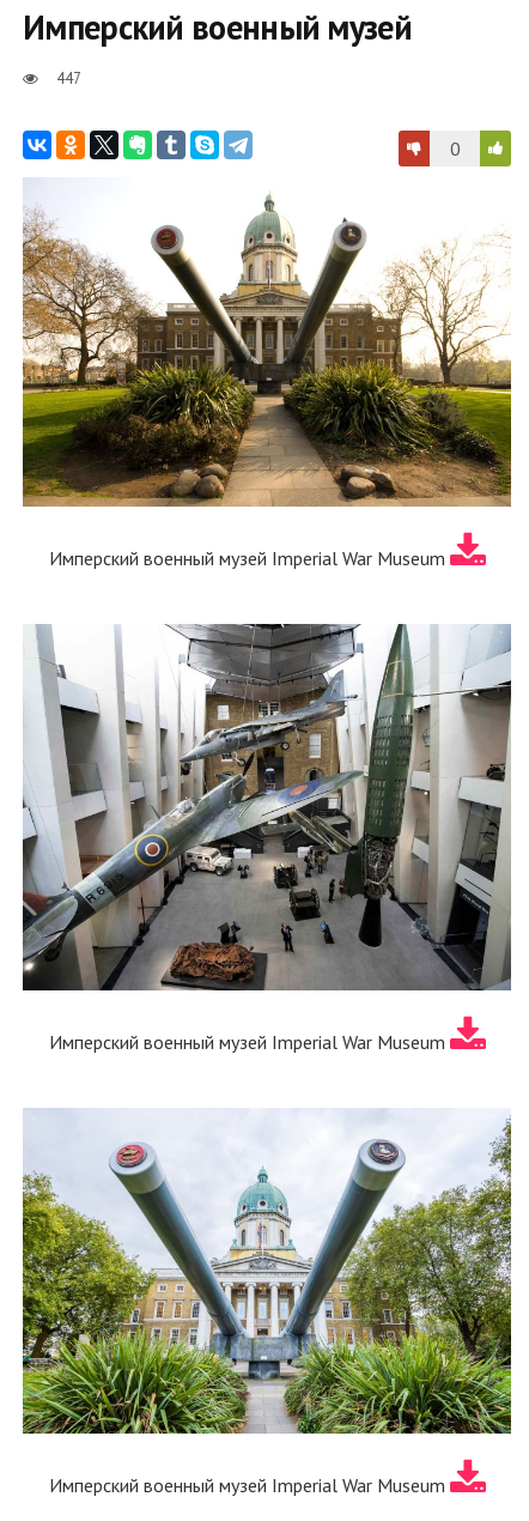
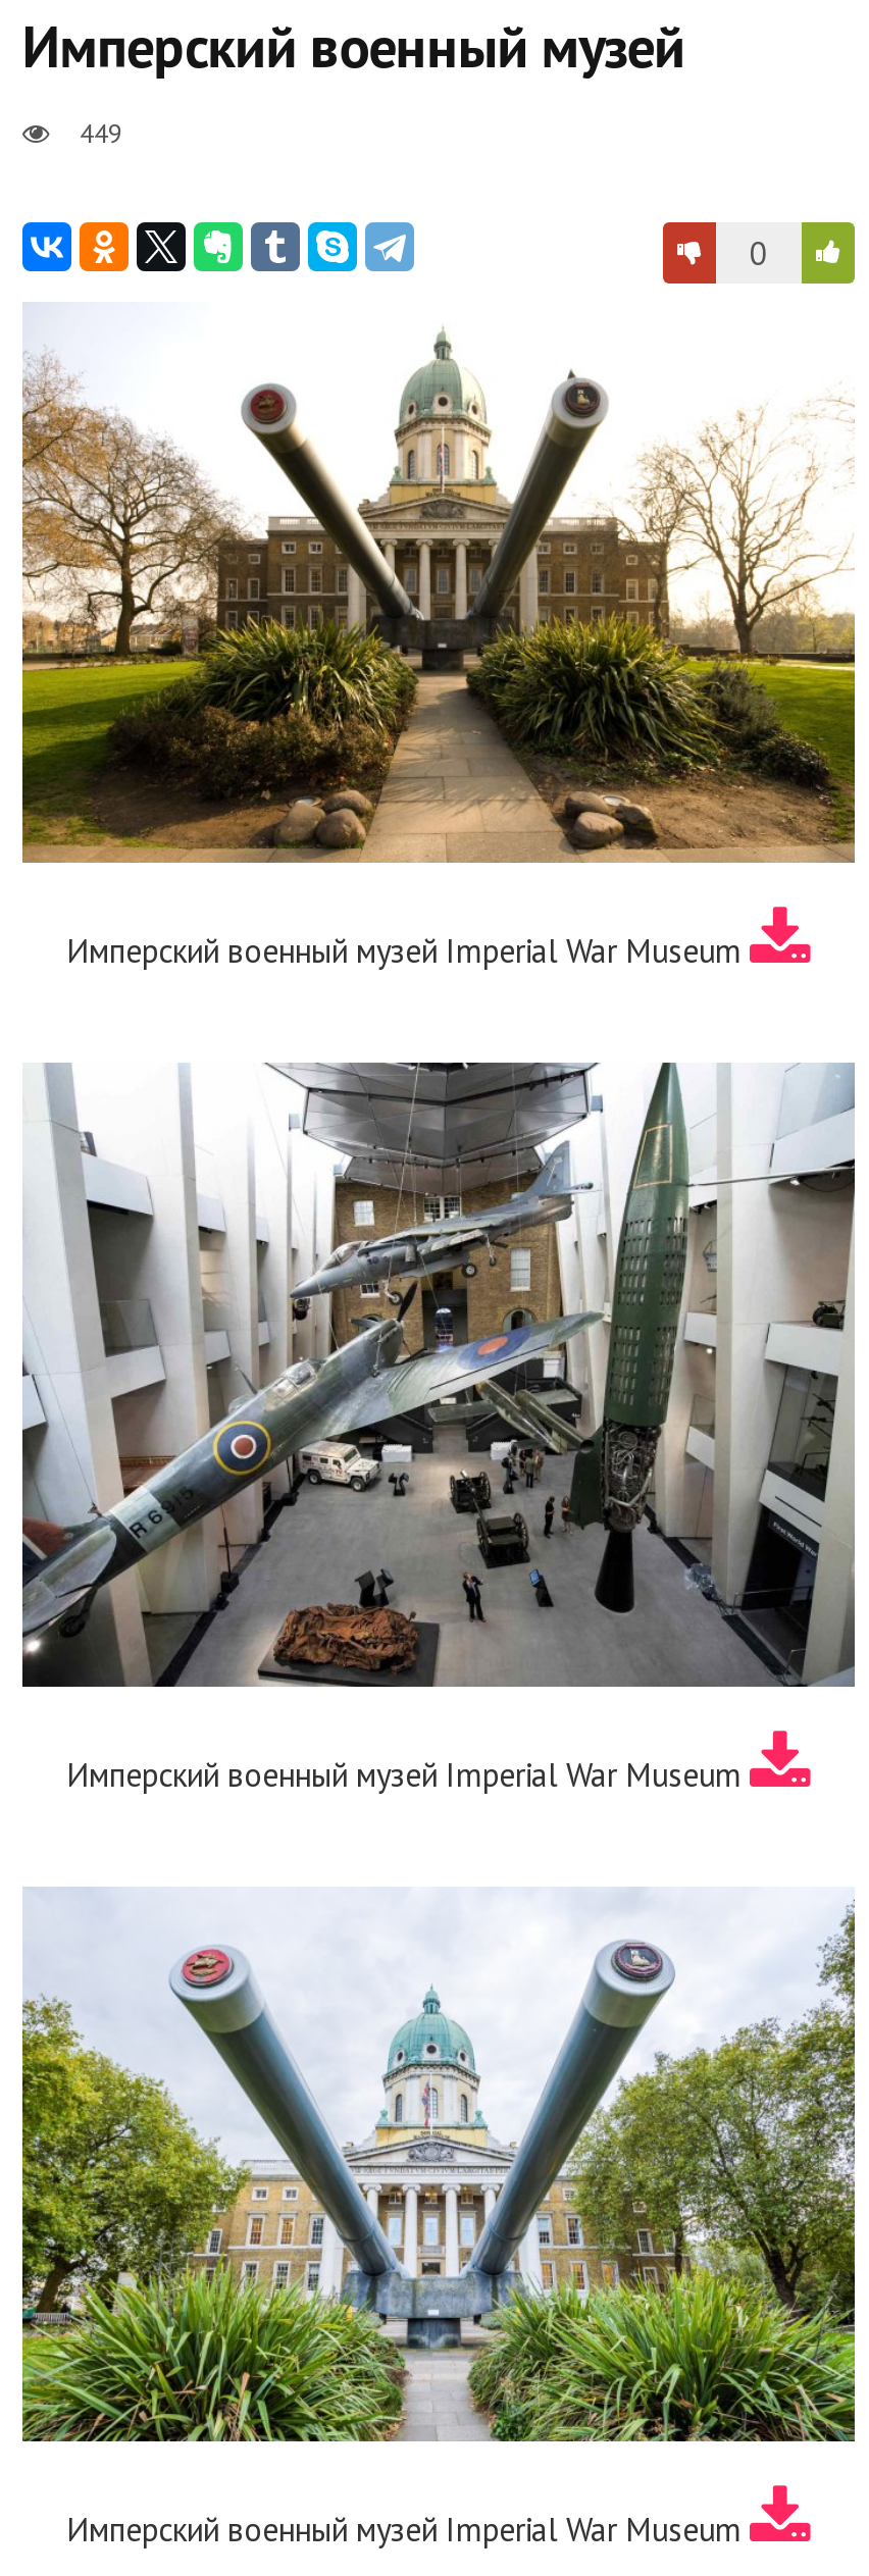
[53,68,81,89] 447 -> [73,116,122,151] 449

